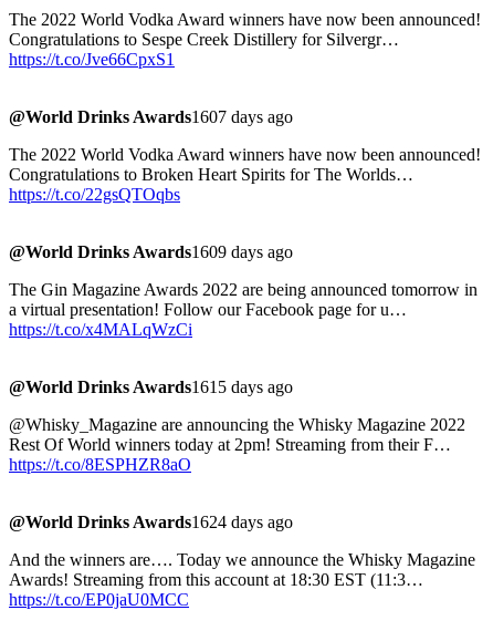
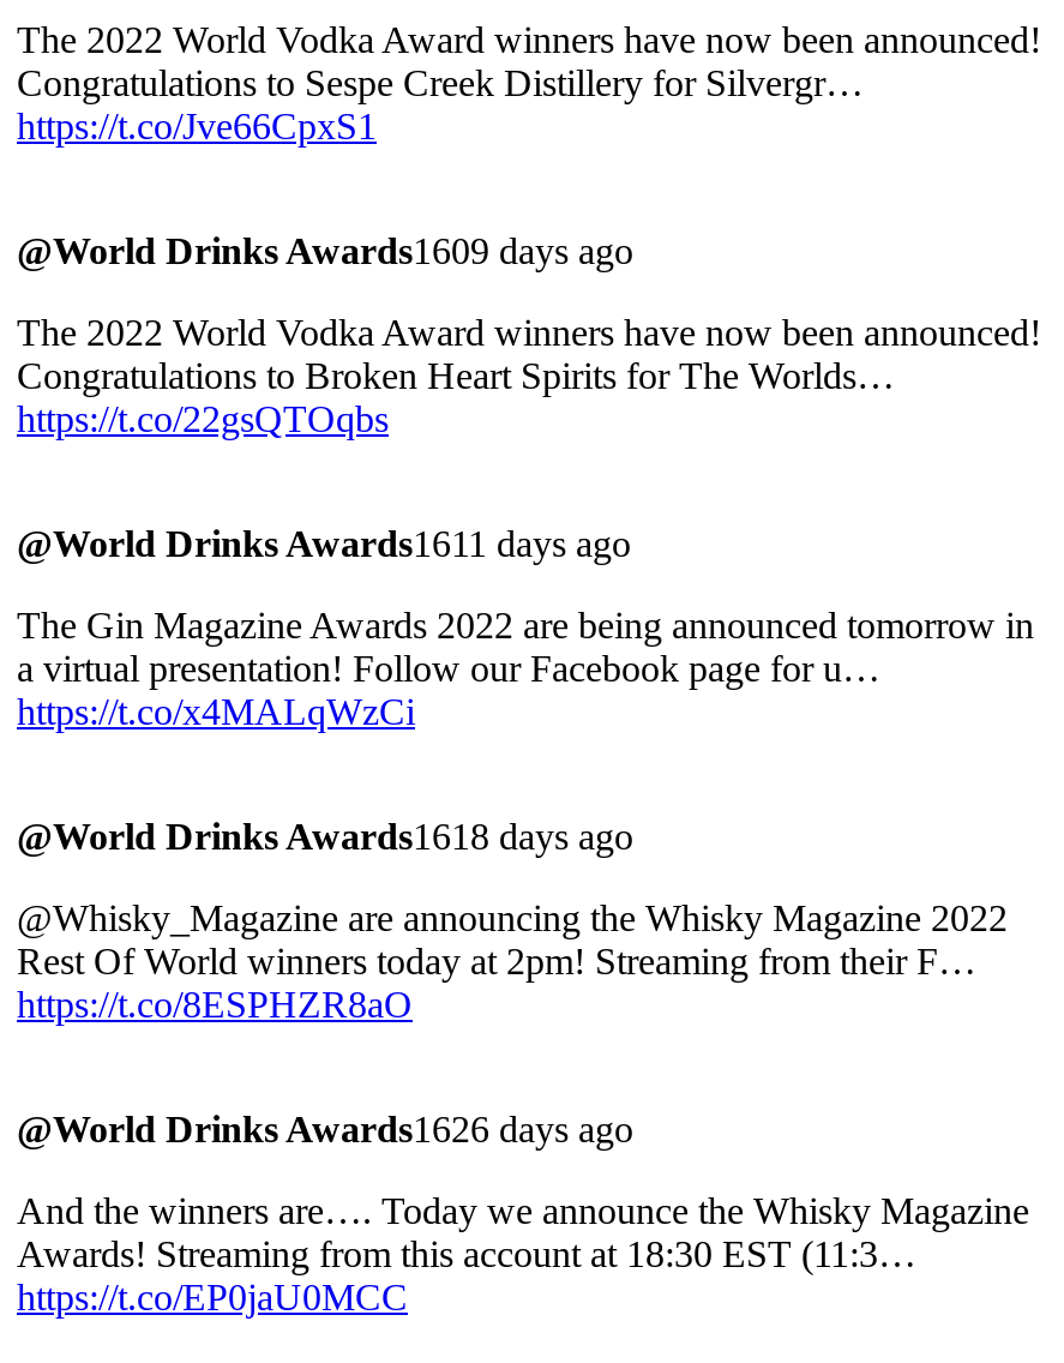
[9,107,293,126] @World Drinks Awards1607 days ago -> none
none -> [17,522,631,563] @World Drinks Awards1611 days ago
moved [9,242,293,261] -> [17,229,633,270]: @World Drinks Awards1609 days ago
[9,377,293,396] @World Drinks Awards1615 days ago -> [17,815,633,855] @World Drinks Awards1618 days ago
[9,512,293,531] @World Drinks Awards1624 days ago -> [17,1107,633,1148] @World Drinks Awards1626 days ago

